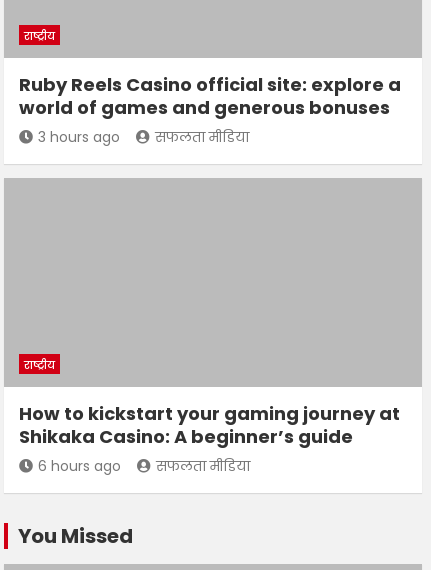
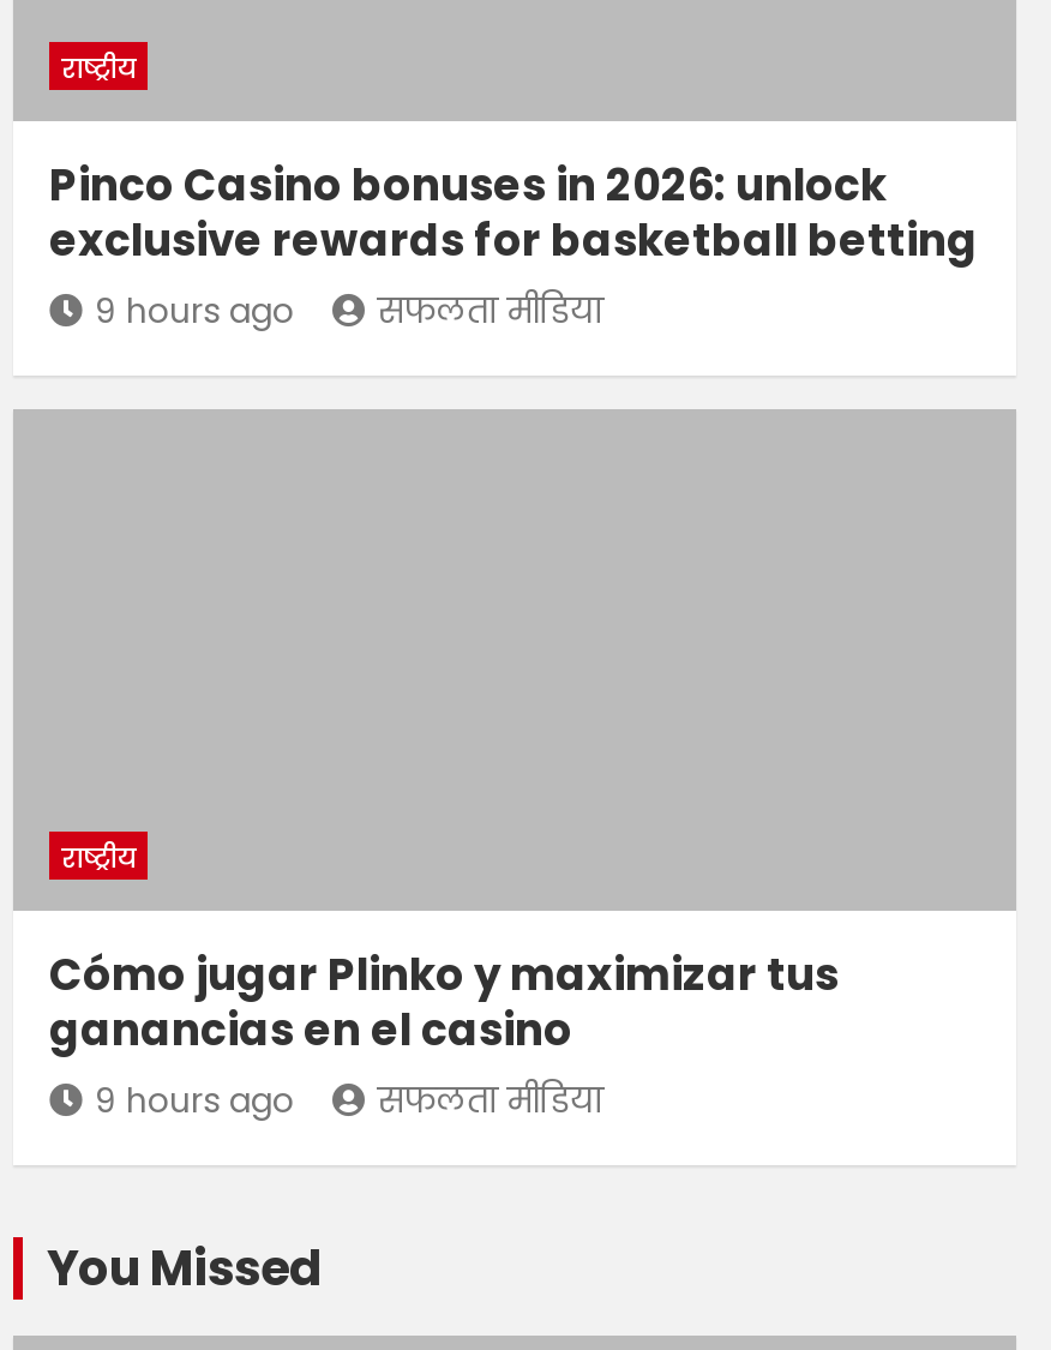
[19,72,401,147] Ruby Reels Casino official site: explore a | world of games and generous bonuses | 3 hours ago -> [49,155,978,335] Pinco Casino bonuses in 2026: unlock | exclusive rewards for basketball betting | 9 hours ago
[19,401,400,476] How to kickstart your gaming journey at | Shikaka Casino: A beginner’s guide | 6 hours ago -> [49,944,839,1124] Cómo jugar Plinko y maximizar tus | ganancias en el casino | 9 hours ago

